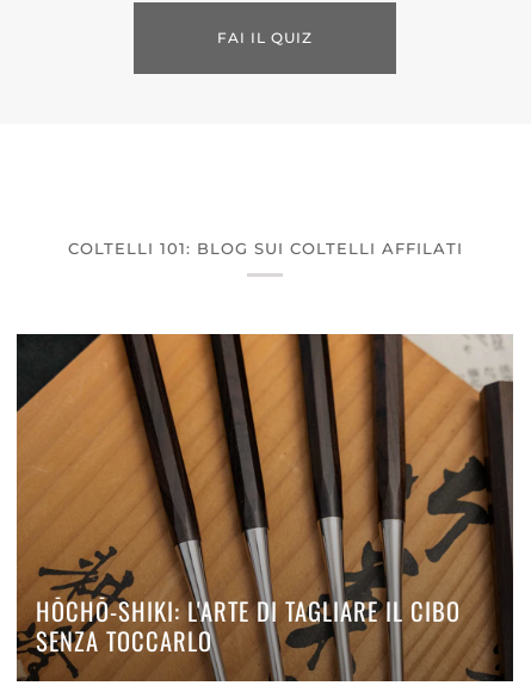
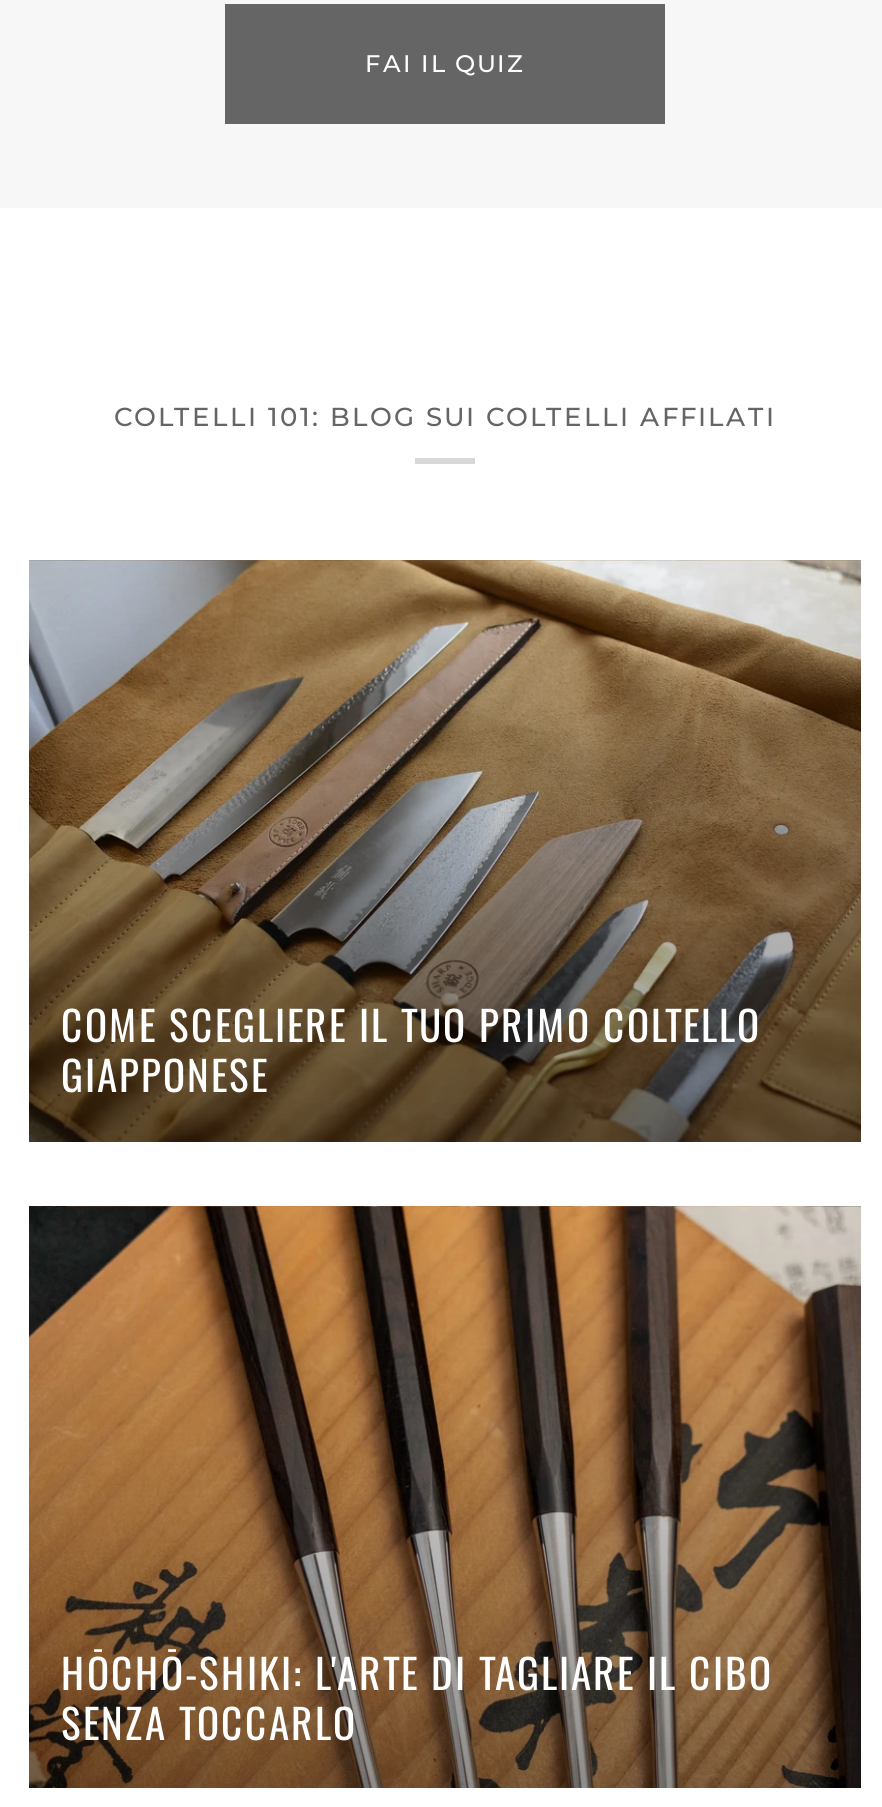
none -> [29,558,861,1142] [image] | COME SCEGLIERE IL TUO PRIMO COLTELLO | GIAPPONESE

